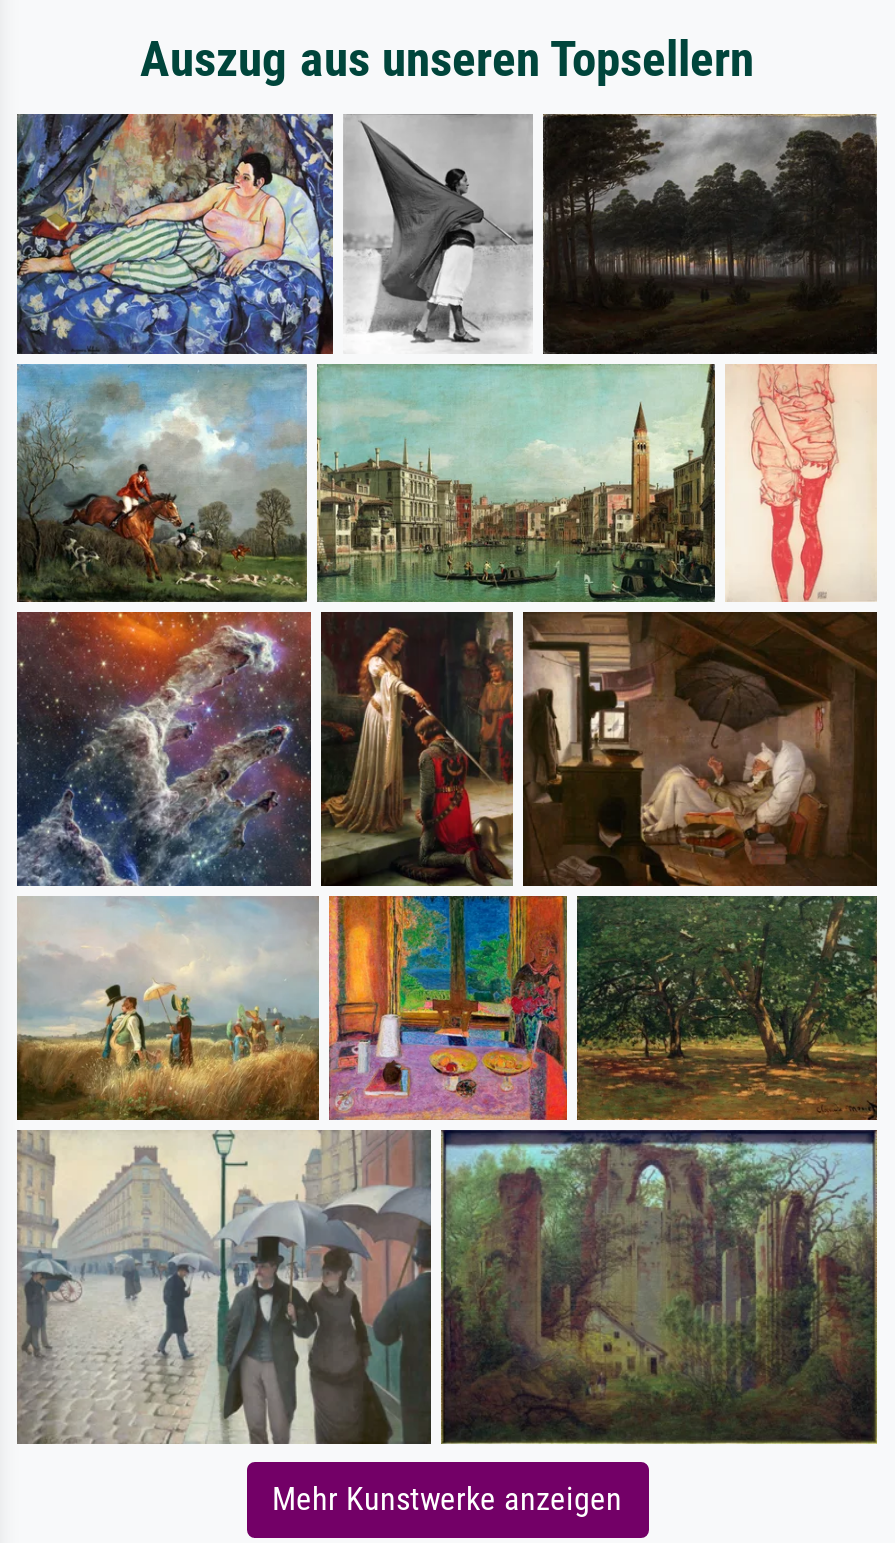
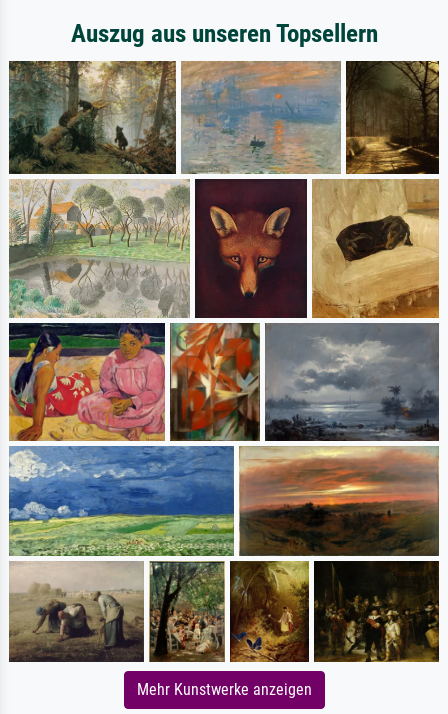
[15,112,879,1444] [image] -> [8,60,440,663] [image]

